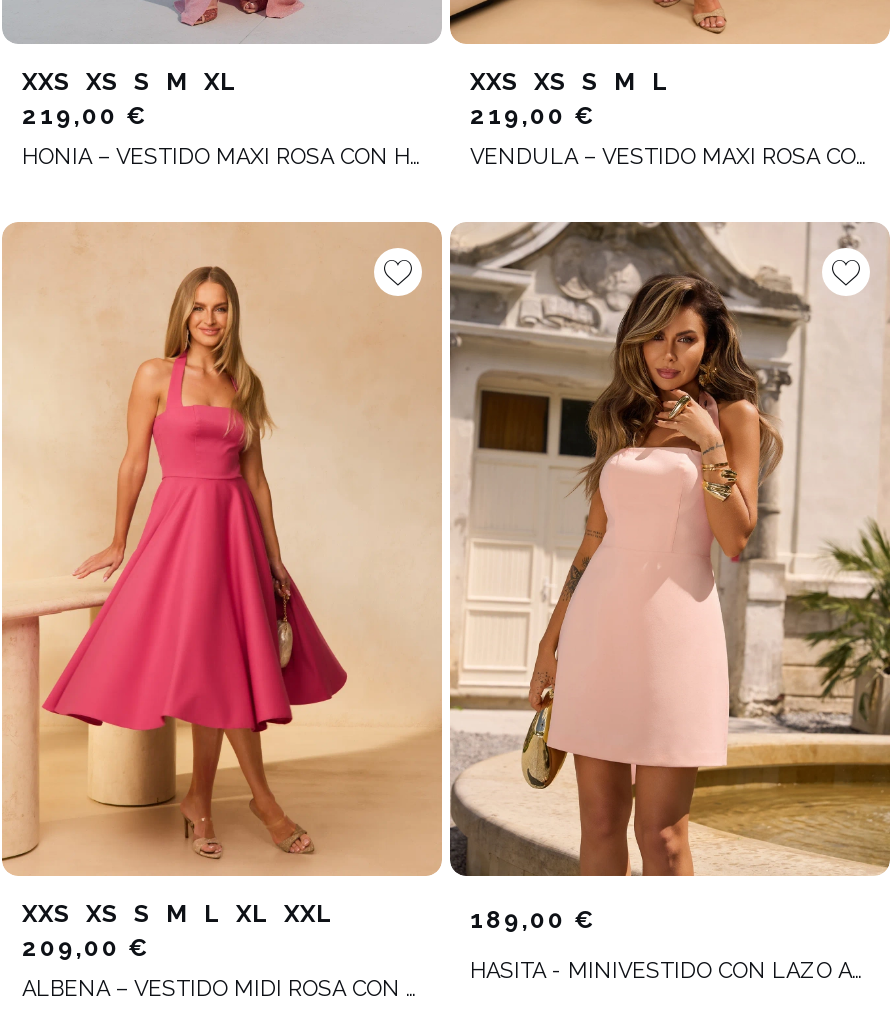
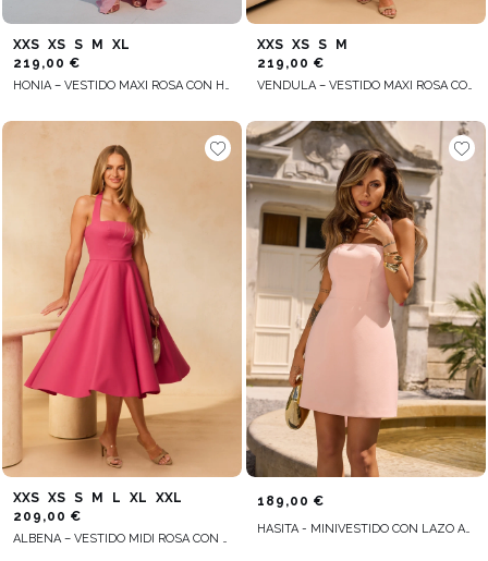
[470,67,668,95] XXS XS S M L -> [257,36,347,52] XXS XS S M

